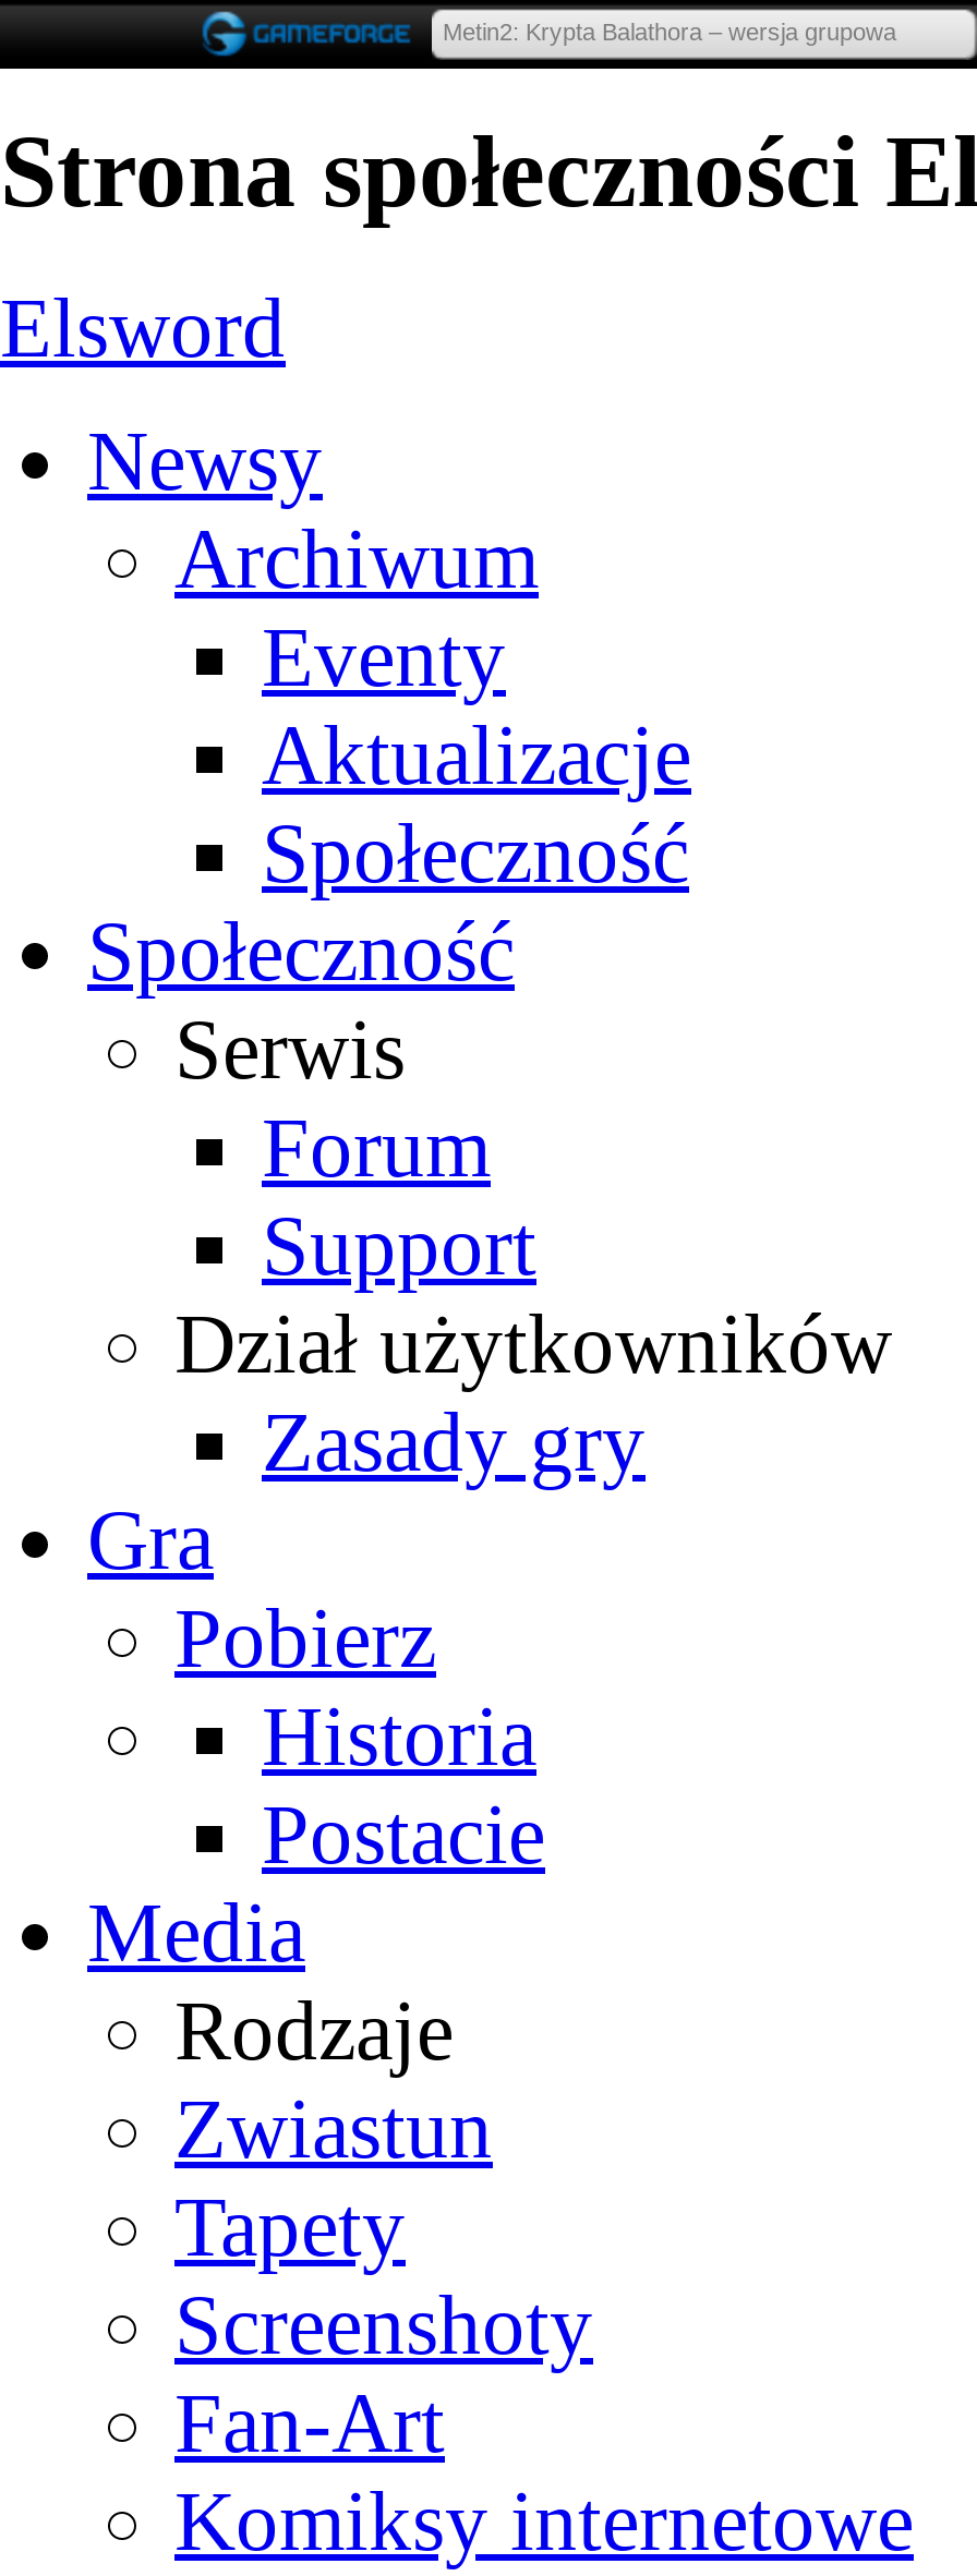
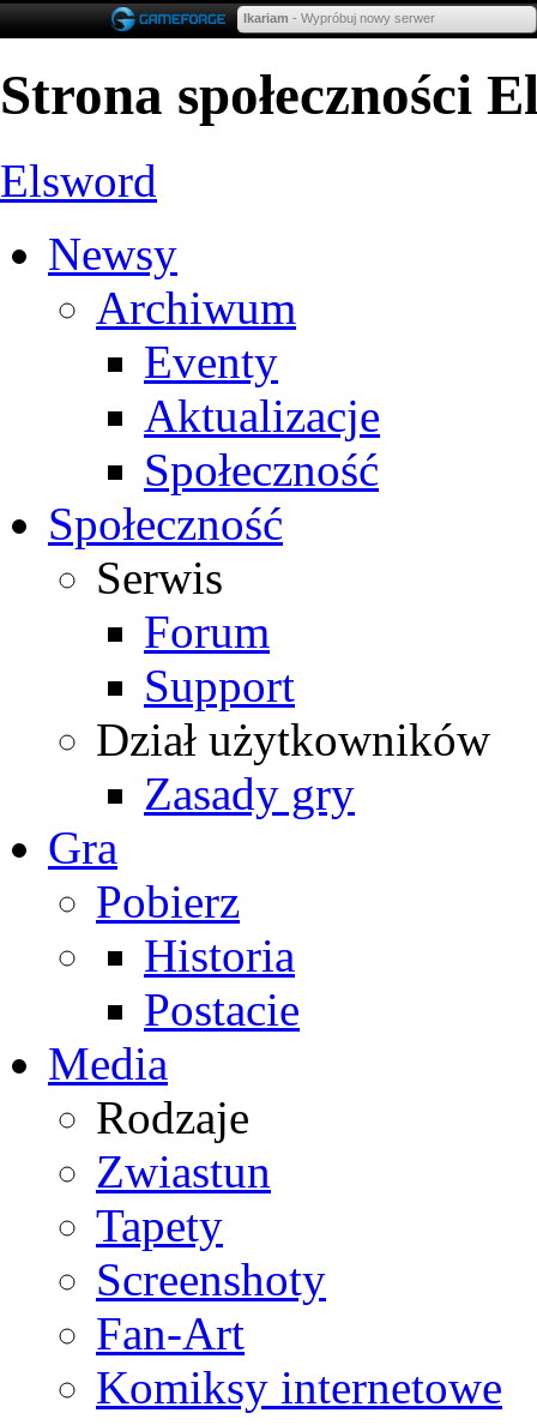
[443,19,896,45] Metin2: Krypta Balathora – wersja grupowa -> [243,11,435,25] Ikariam - Wypróbuj nowy serwer

